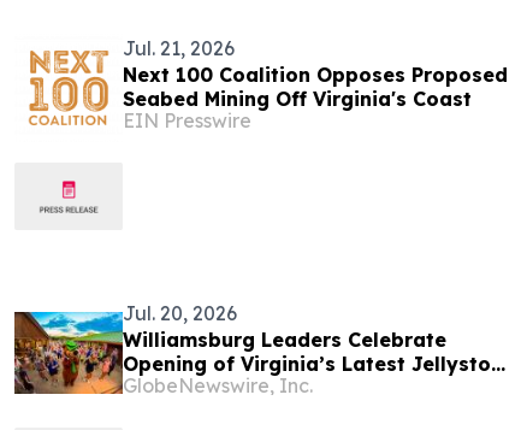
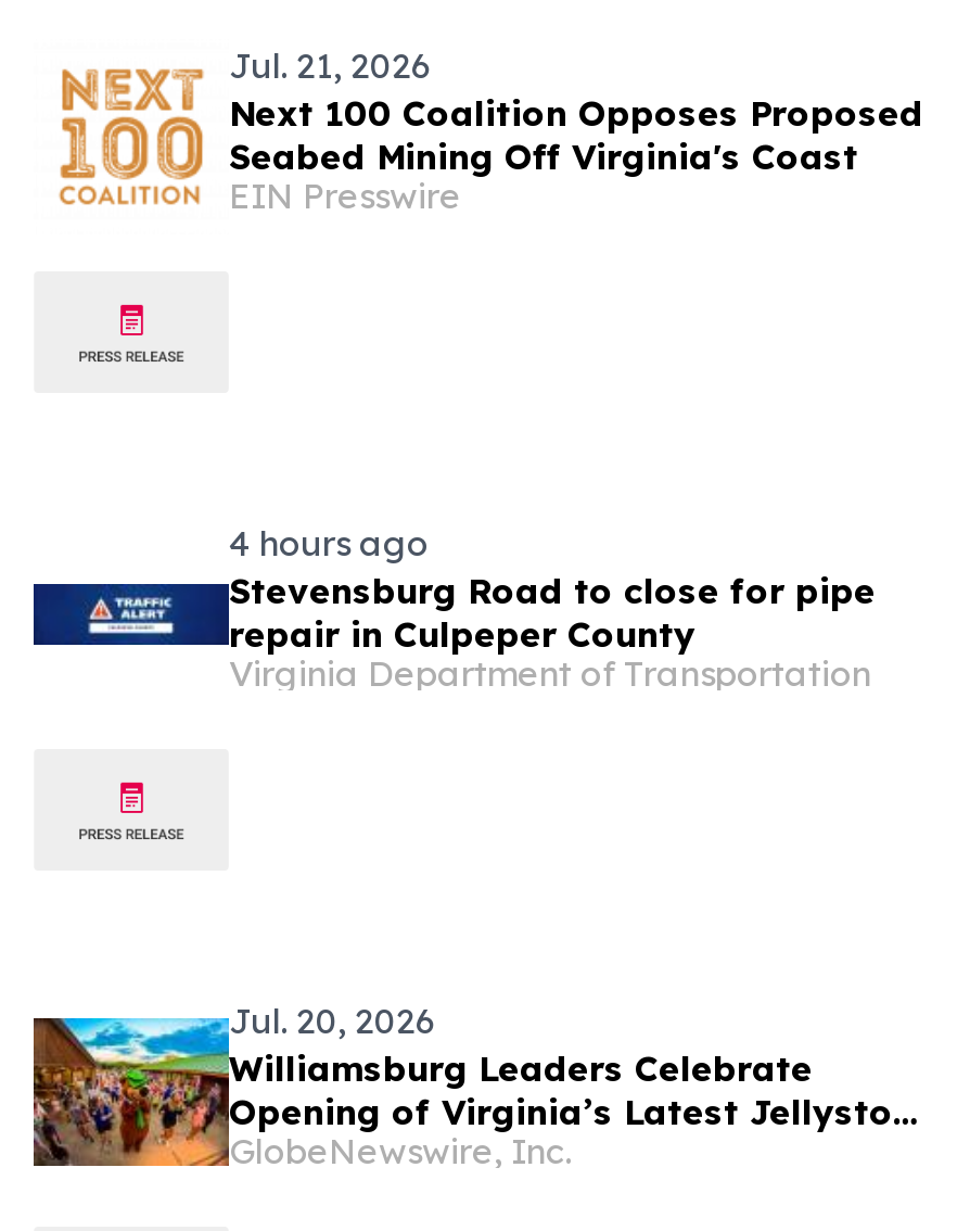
none -> [31,521,876,695] [image] | 4 hours ago | Stevensburg Road to close for pipe | repair in Culpeper County | Virginia Department of Transportation

